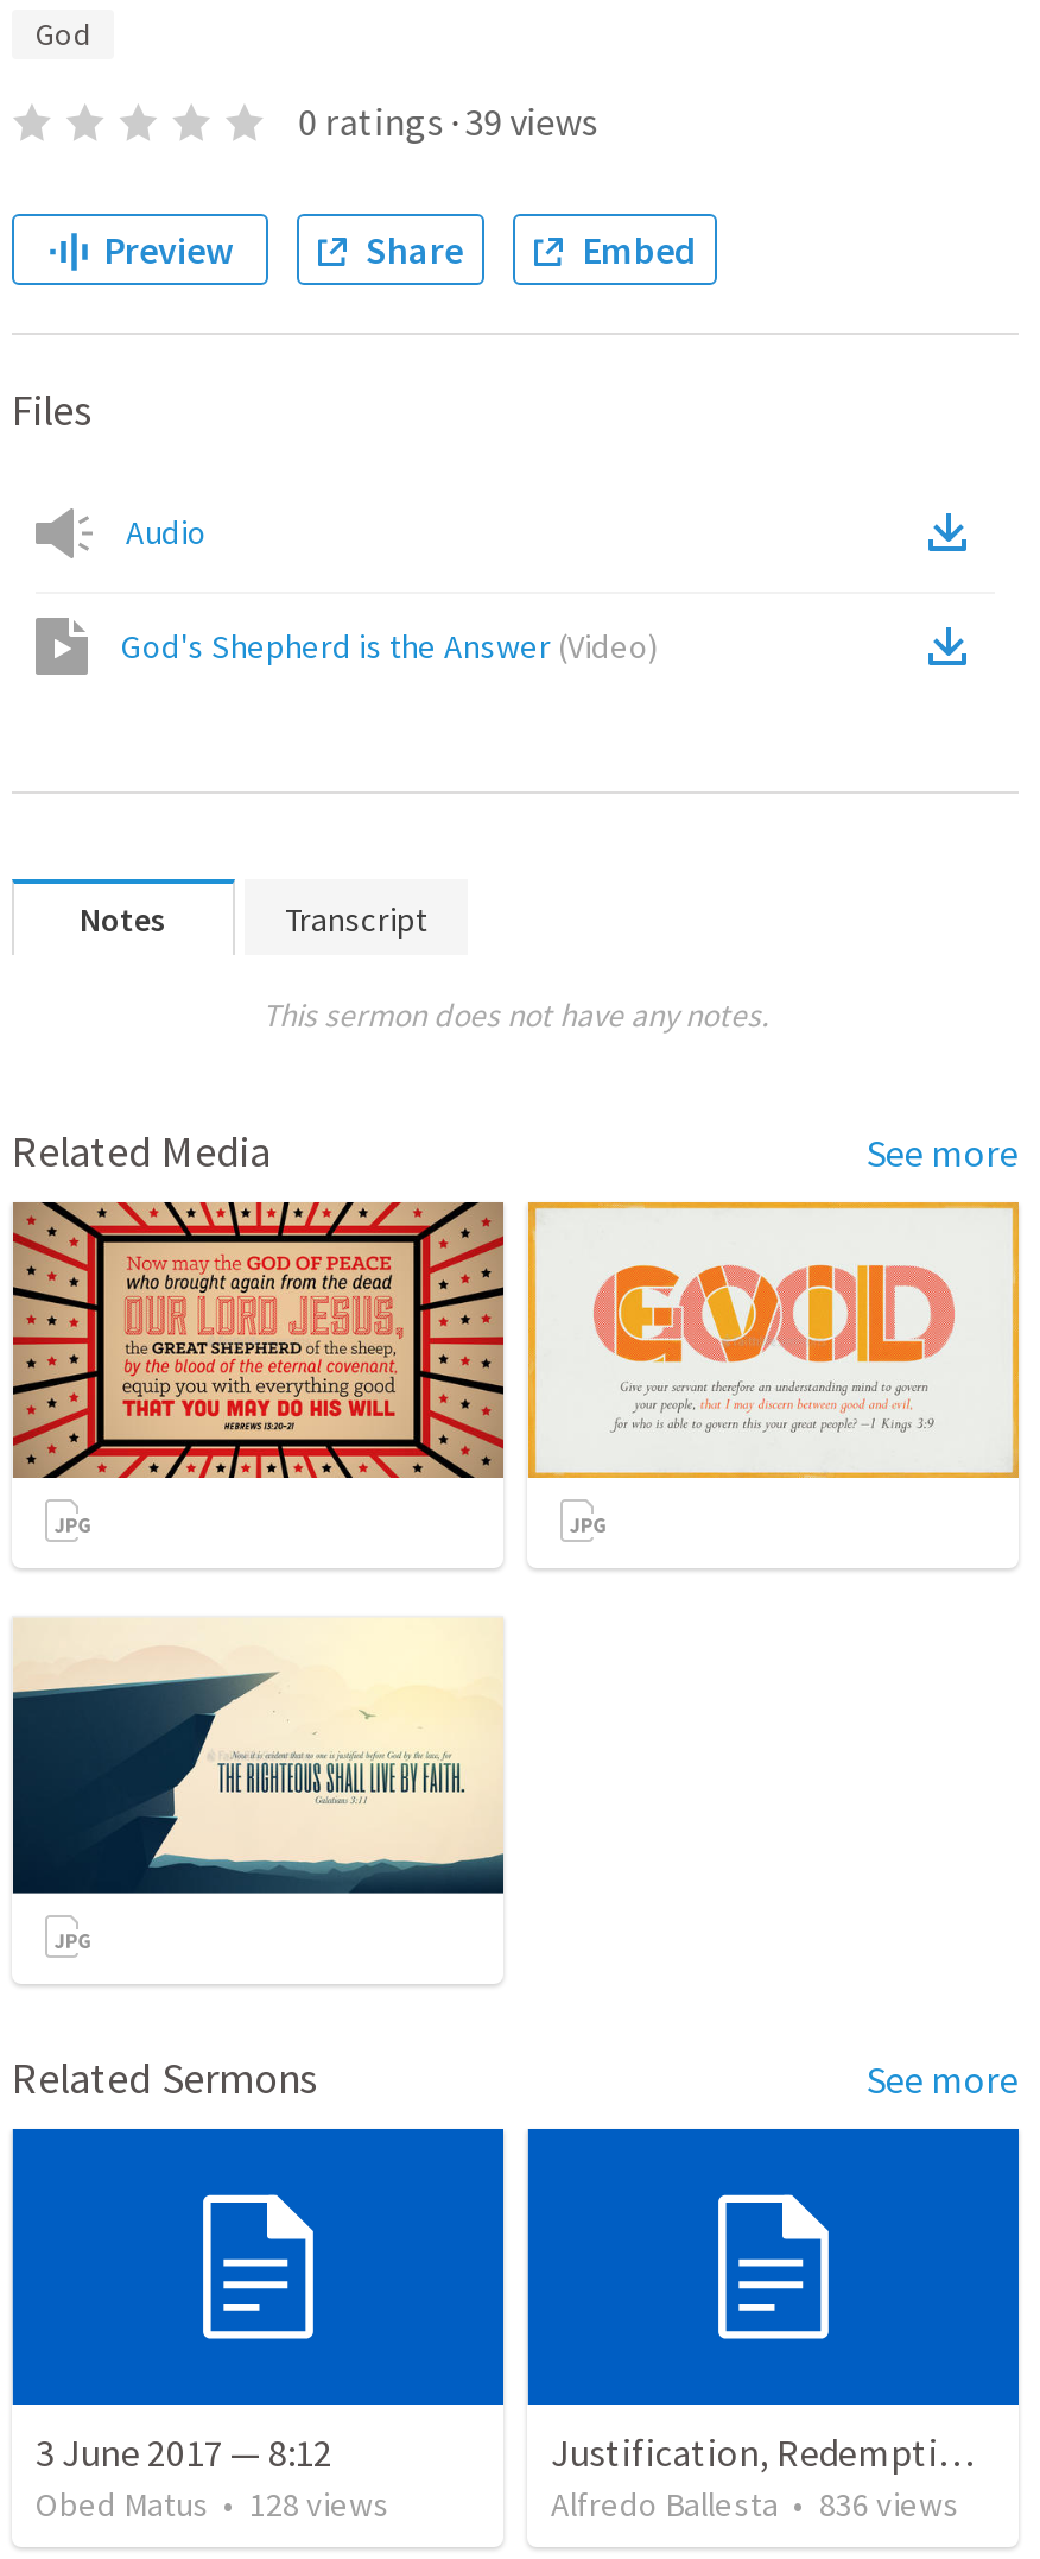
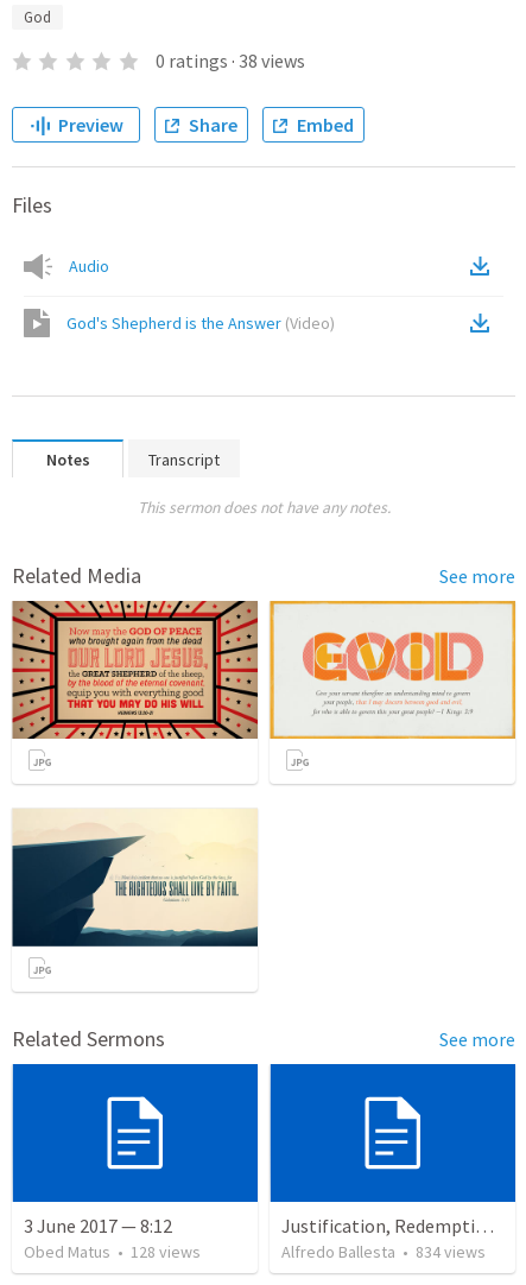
[298,97,598,145] 0 ratings · 39 views -> [155,49,305,72] 0 ratings · 38 views
[551,2484,959,2526] Alfredo Ballesta • 836 views -> [281,1241,486,1263] Alfredo Ballesta • 834 views

